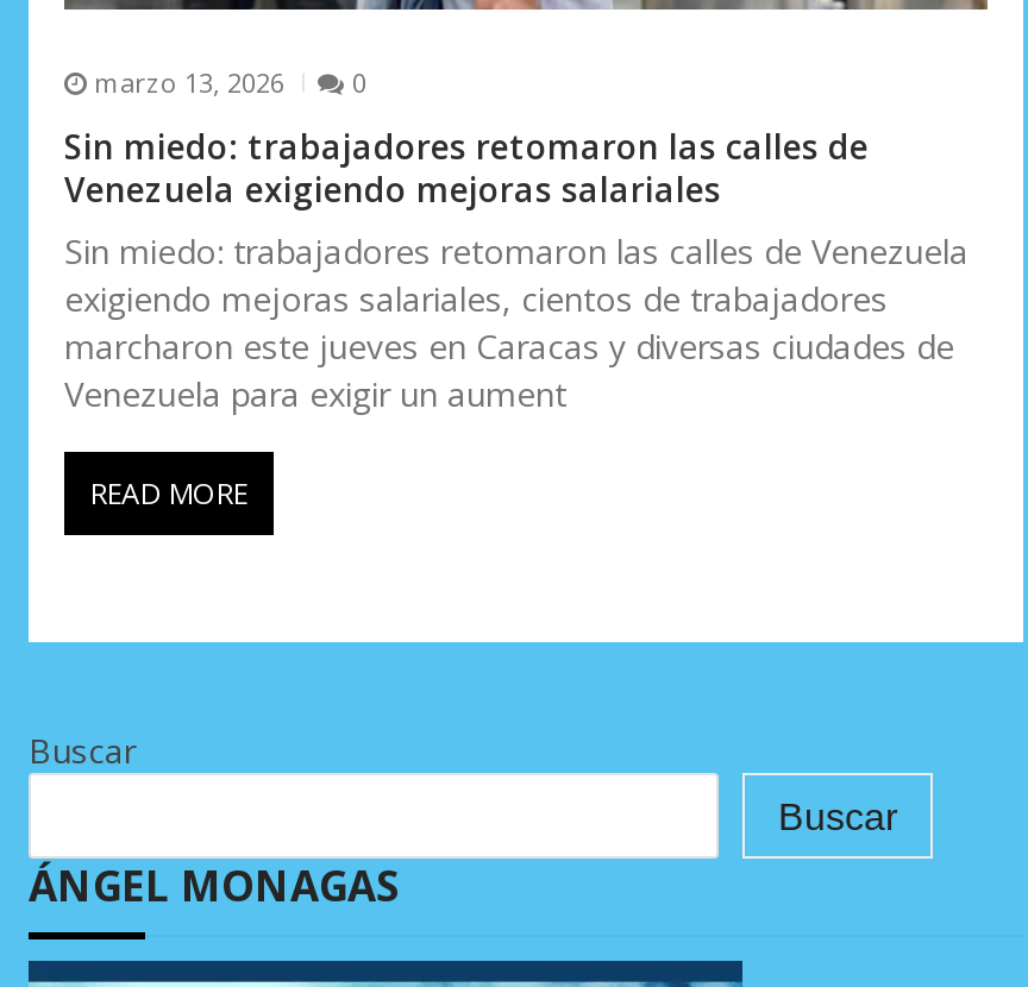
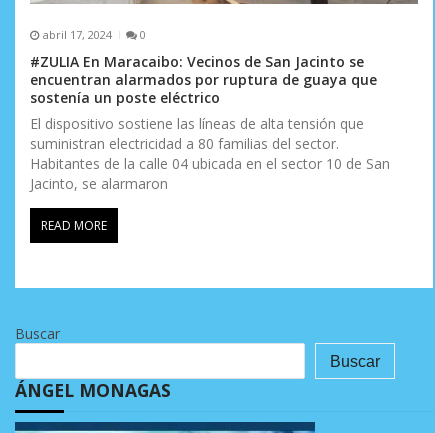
[94,65,366,101] marzo 13, 2026 0 -> [42,27,146,42] abril 17, 2024 0
[64,124,969,416] Sin miedo: trabajadores retomaron las calles de | Venezuela exigiendo mejoras salariales | Sin miedo: trabajadores retomaron las calles de Venezuela | exigiendo mejoras salariales, cientos de trabajadores | marcharon este jueves en Caracas y diversas ciudades de | Venezuela para exigir un aument -> [30,52,390,193] #ZULIA En Maracaibo: Vecinos de San Jacinto se | encuentran alarmados por ruptura de guaya que | sostenía un poste eléctrico | El dispositivo sostiene las líneas de alta tensión que | suministran electricidad a 80 familias del sector. | Habitantes de la calle 04 ubicada en el sector 10 de San | Jacinto, se alarmaron

